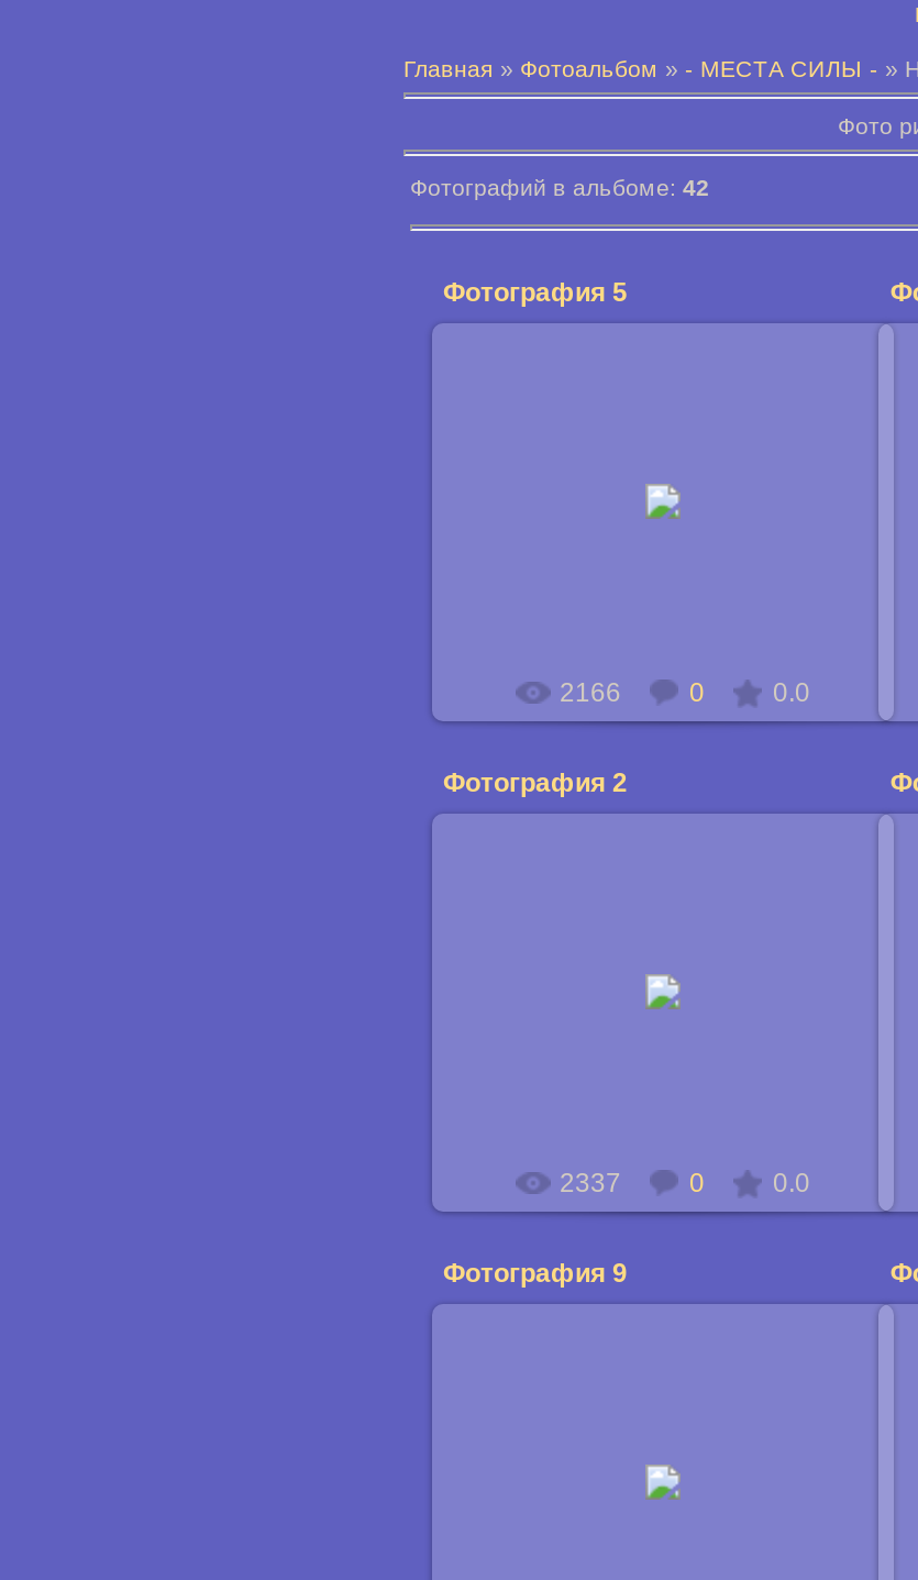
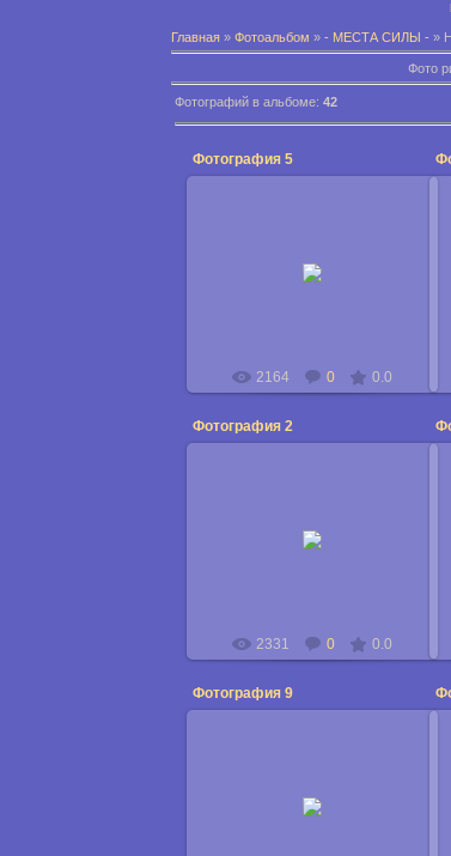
[560,678,621,709] 2166 -> [256,369,290,386] 2164
[560,1168,621,1199] 2337 -> [256,636,290,653] 2331

